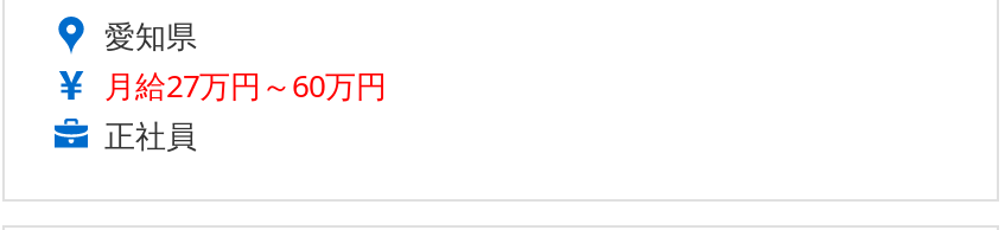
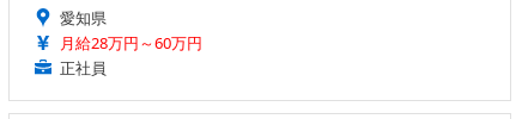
[104,63,387,106] 月給27万円～60万円 -> [60,32,202,53] 月給28万円～60万円

